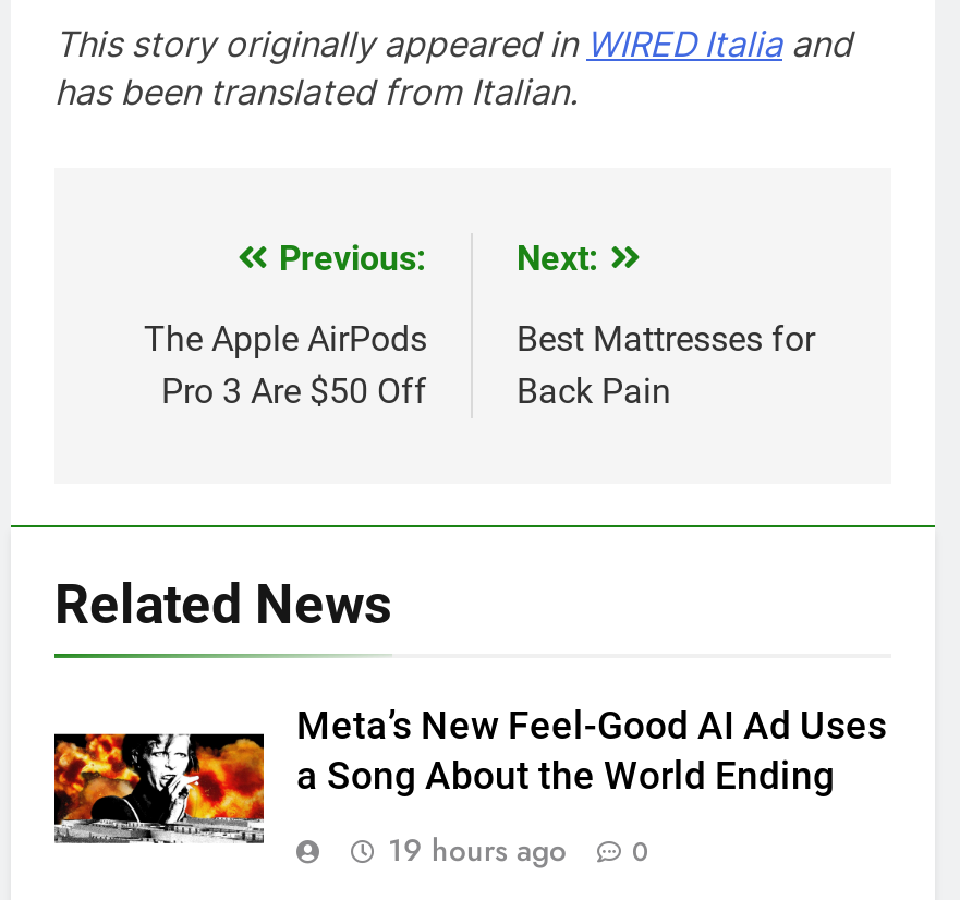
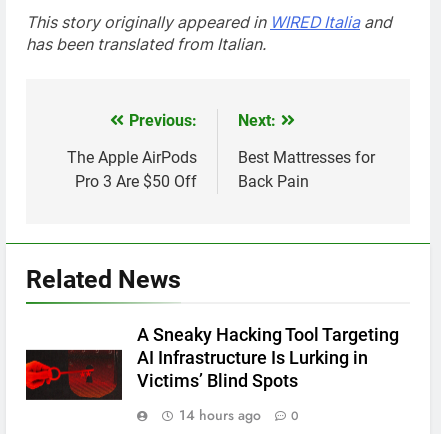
[52,703,887,846] [image] | Meta’s New Feel-Good AI Ad Uses | a Song About the World Ending -> [25,325,399,401] [image] | A Sneaky Hacking Tool Targeting | AI Infrastructure Is Lurking in | Victims’ Blind Spots
[388,827,649,871] 19 hours ago 0 -> [179,405,299,425] 14 hours ago 0

